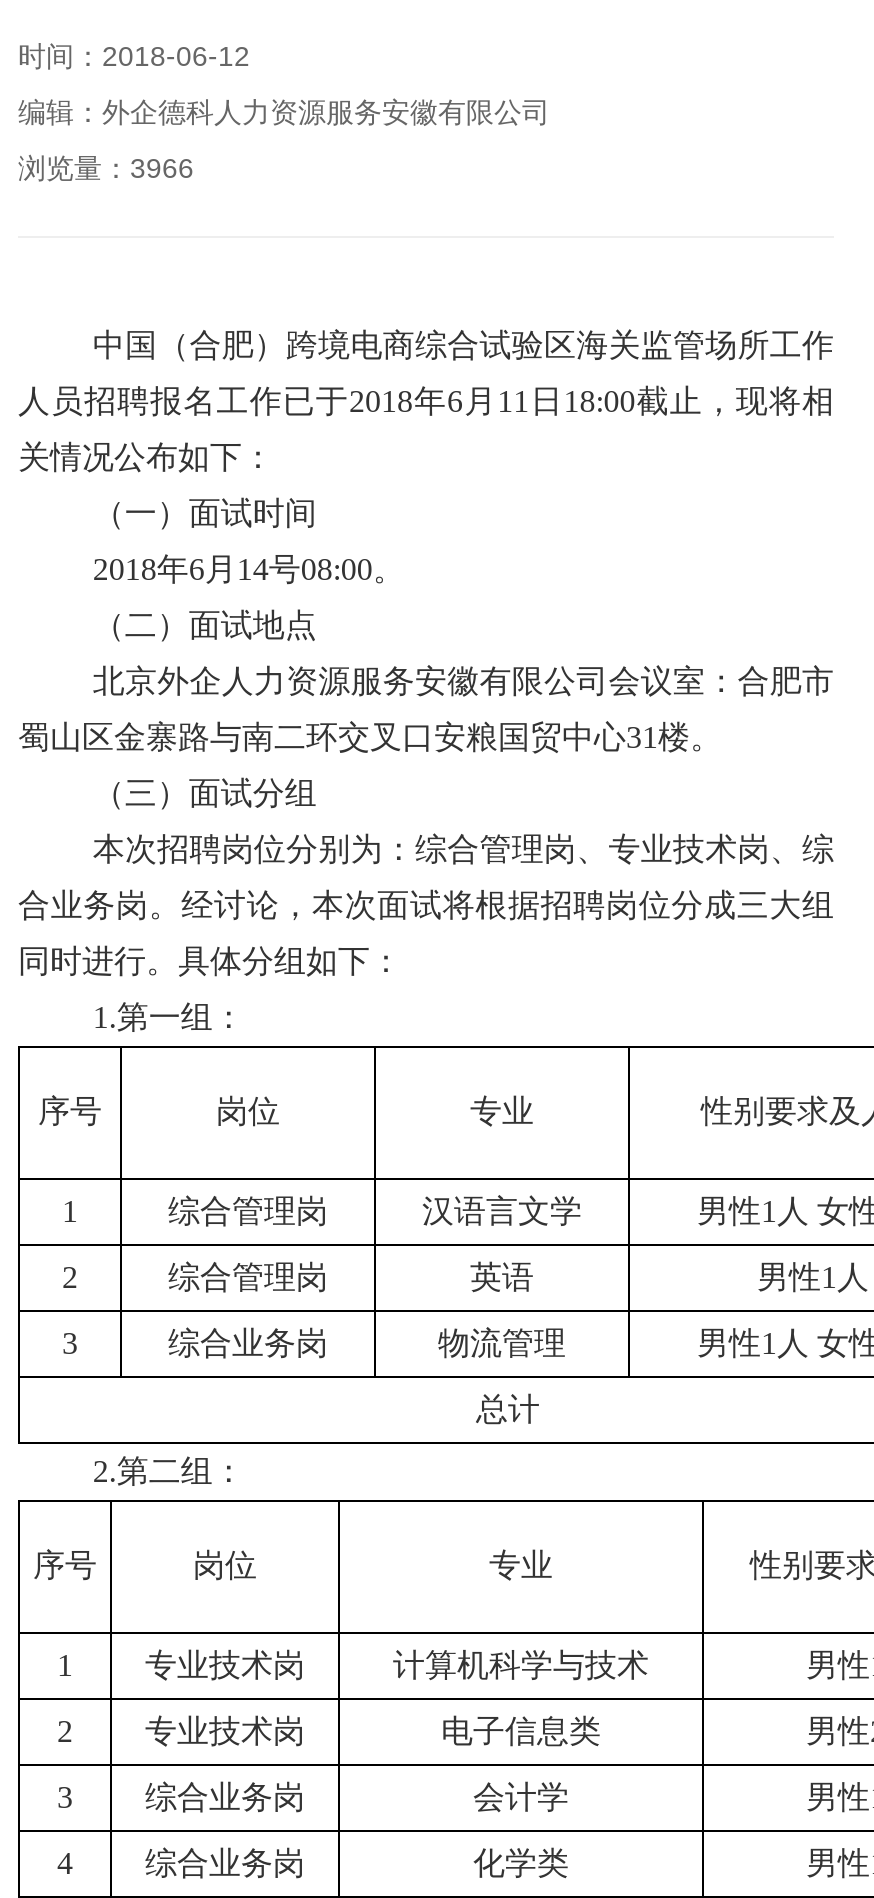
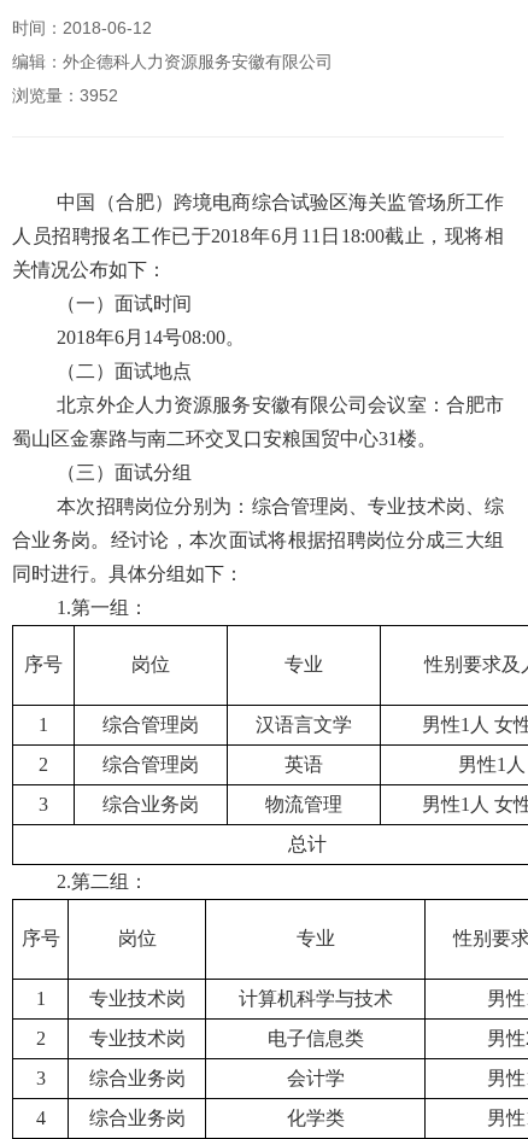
[18,152,194,184] 浏览量：3966 -> [12,86,118,105] 浏览量：3952

